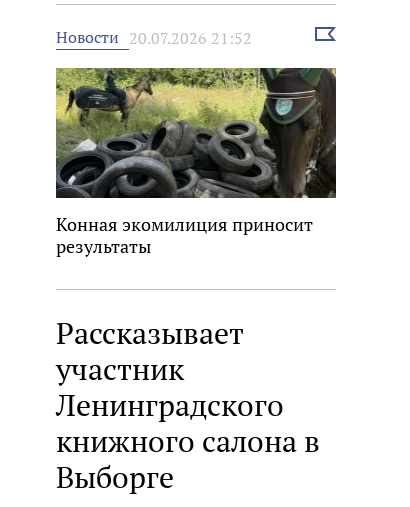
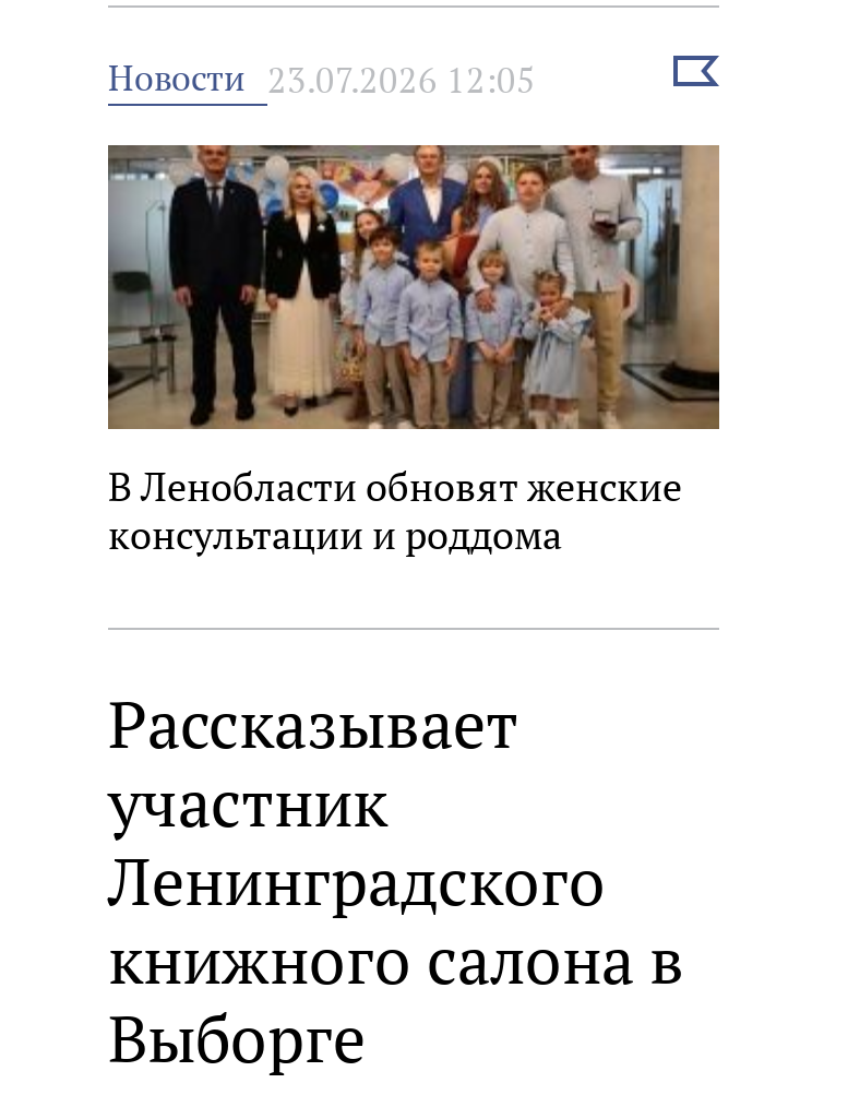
[56,26,252,49] Новости 20.07.2026 21:52 -> [108,55,536,104] Новости 23.07.2026 12:05
[55,67,337,258] [image] | Конная экомилиция приносит | результаты -> [106,143,721,561] [image] | В Ленобласти обновят женские | консультации и роддома

